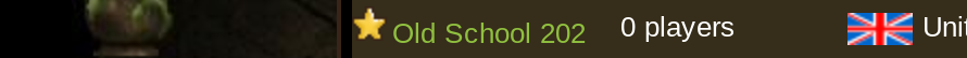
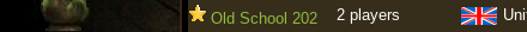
[392,11,736,49] Old School 202 0 players -> [210,6,399,27] Old School 202 2 players

